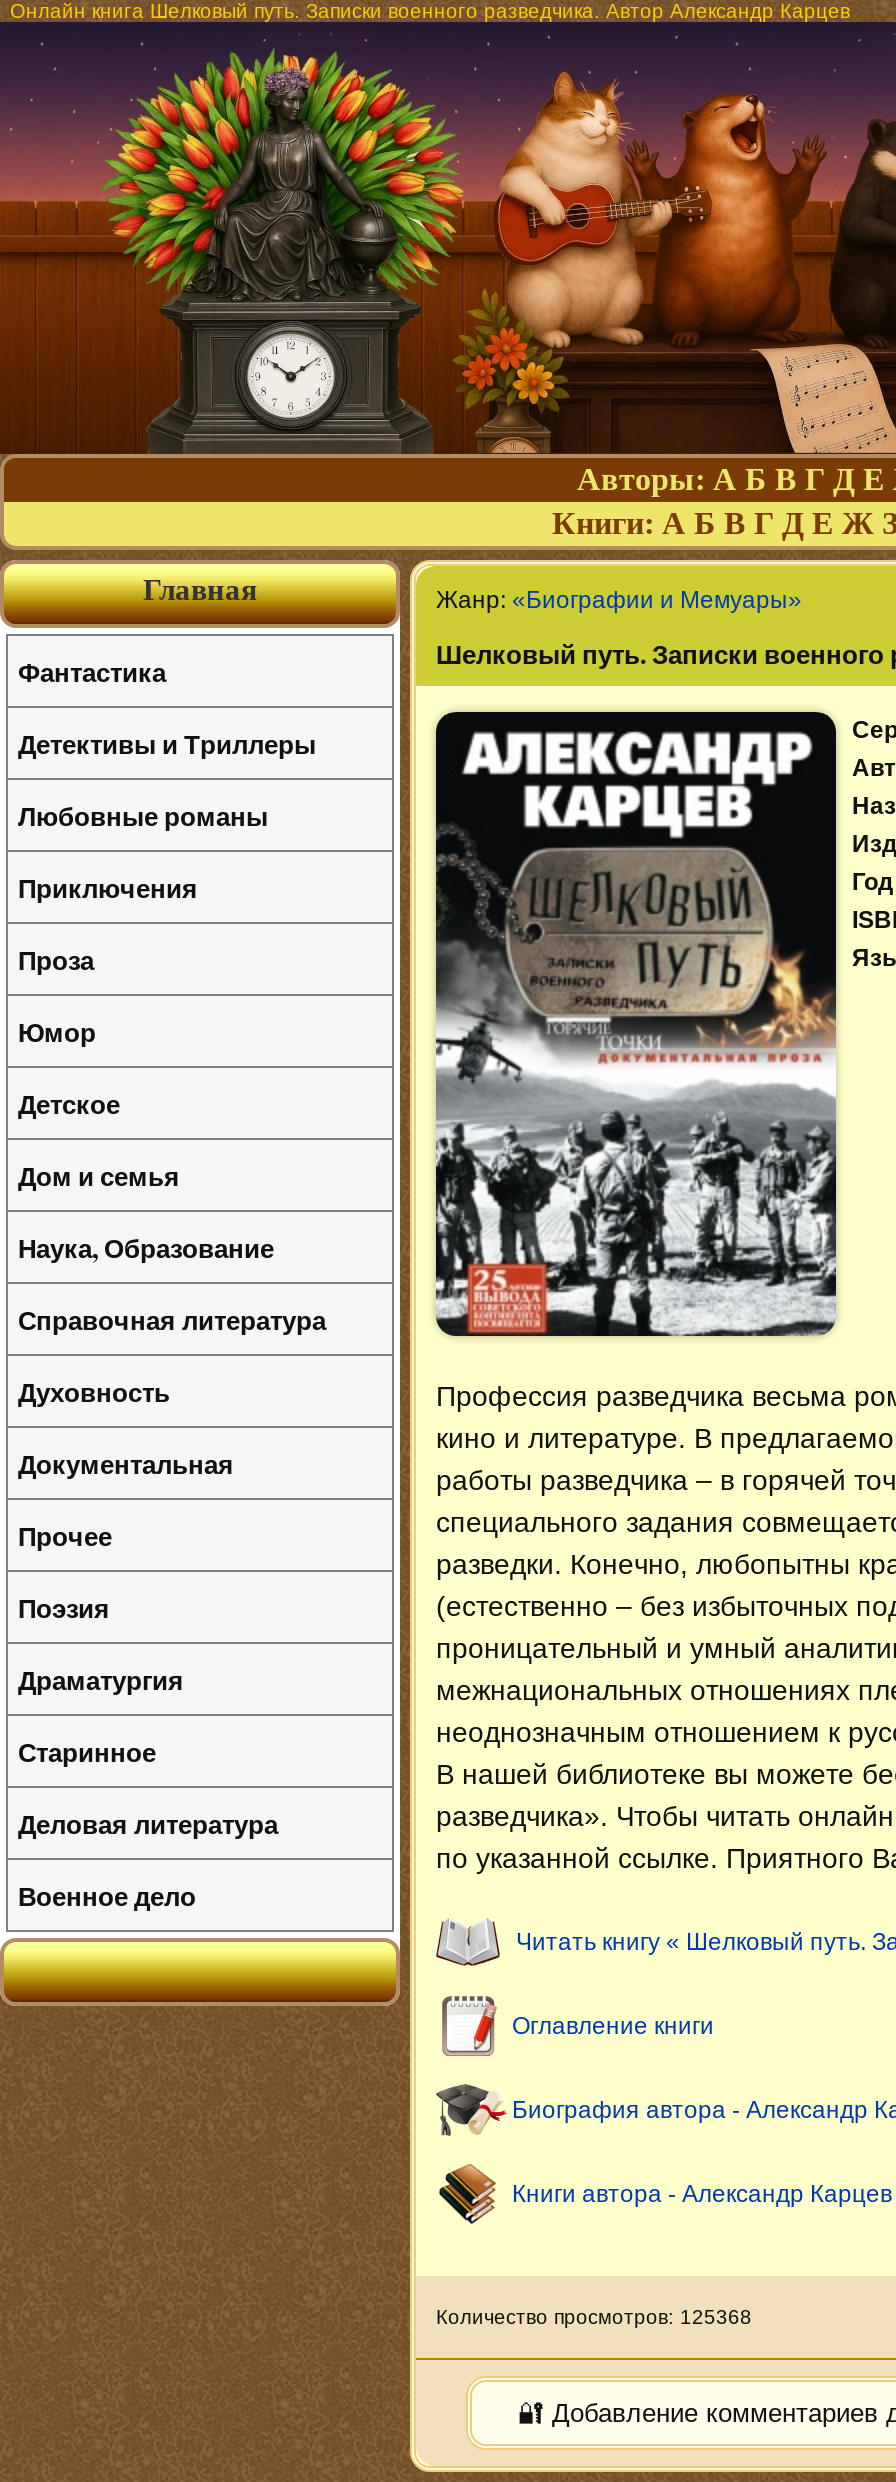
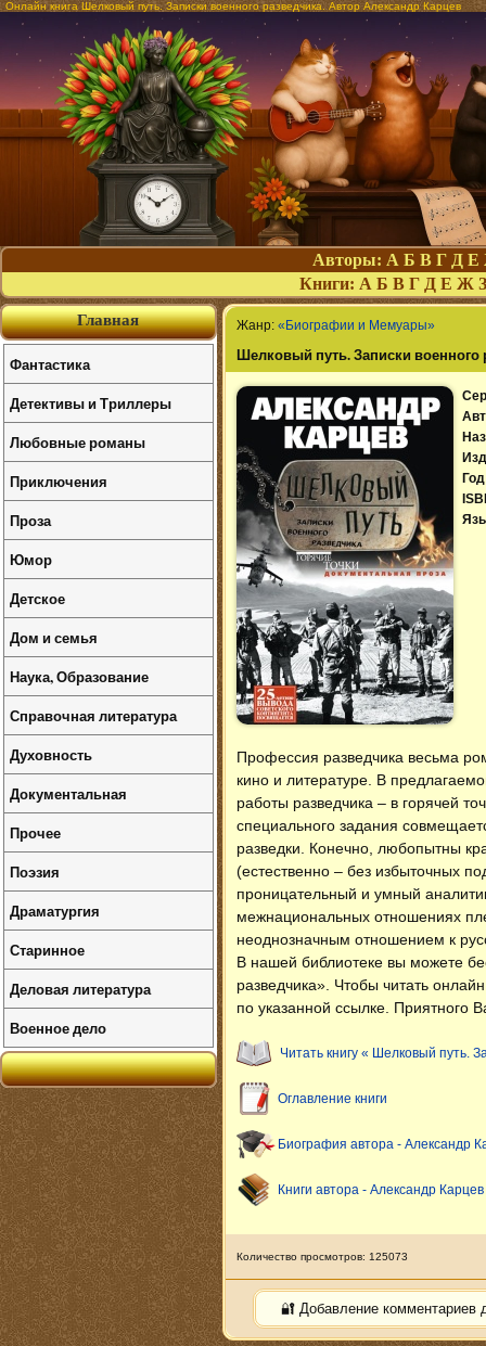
[436,2306,752,2328] Количество просмотров: 125368 -> [236,1251,408,1262] Количество просмотров: 125073

